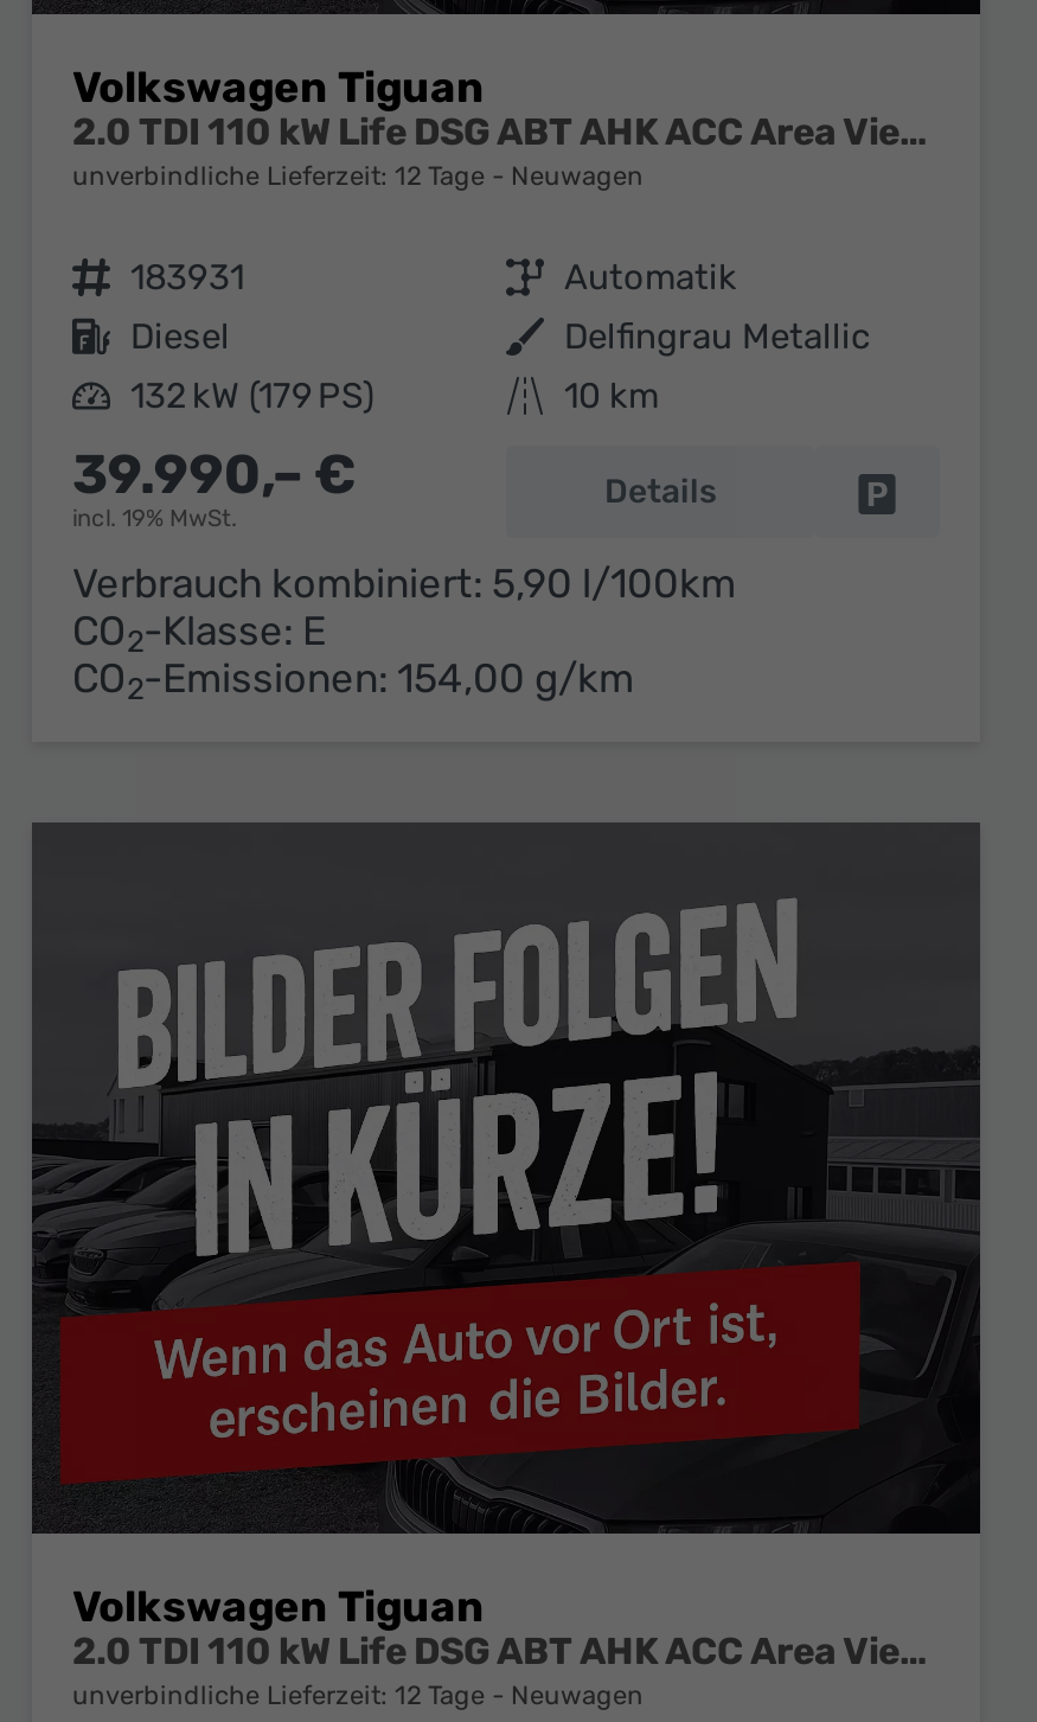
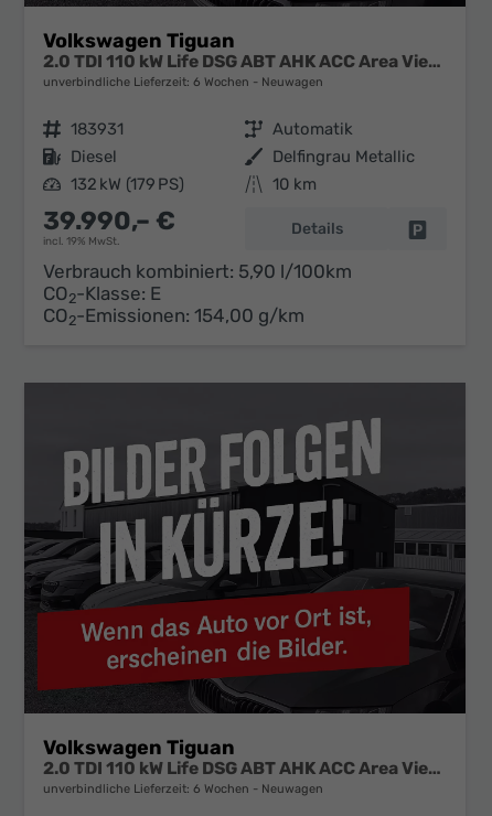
[72,162,485,192] unverbindliche Lieferzeit: 12 Tage -> [43,75,249,90] unverbindliche Lieferzeit: 6 Wochen
[72,1681,485,1712] unverbindliche Lieferzeit: 12 Tage -> [43,782,249,796] unverbindliche Lieferzeit: 6 Wochen

